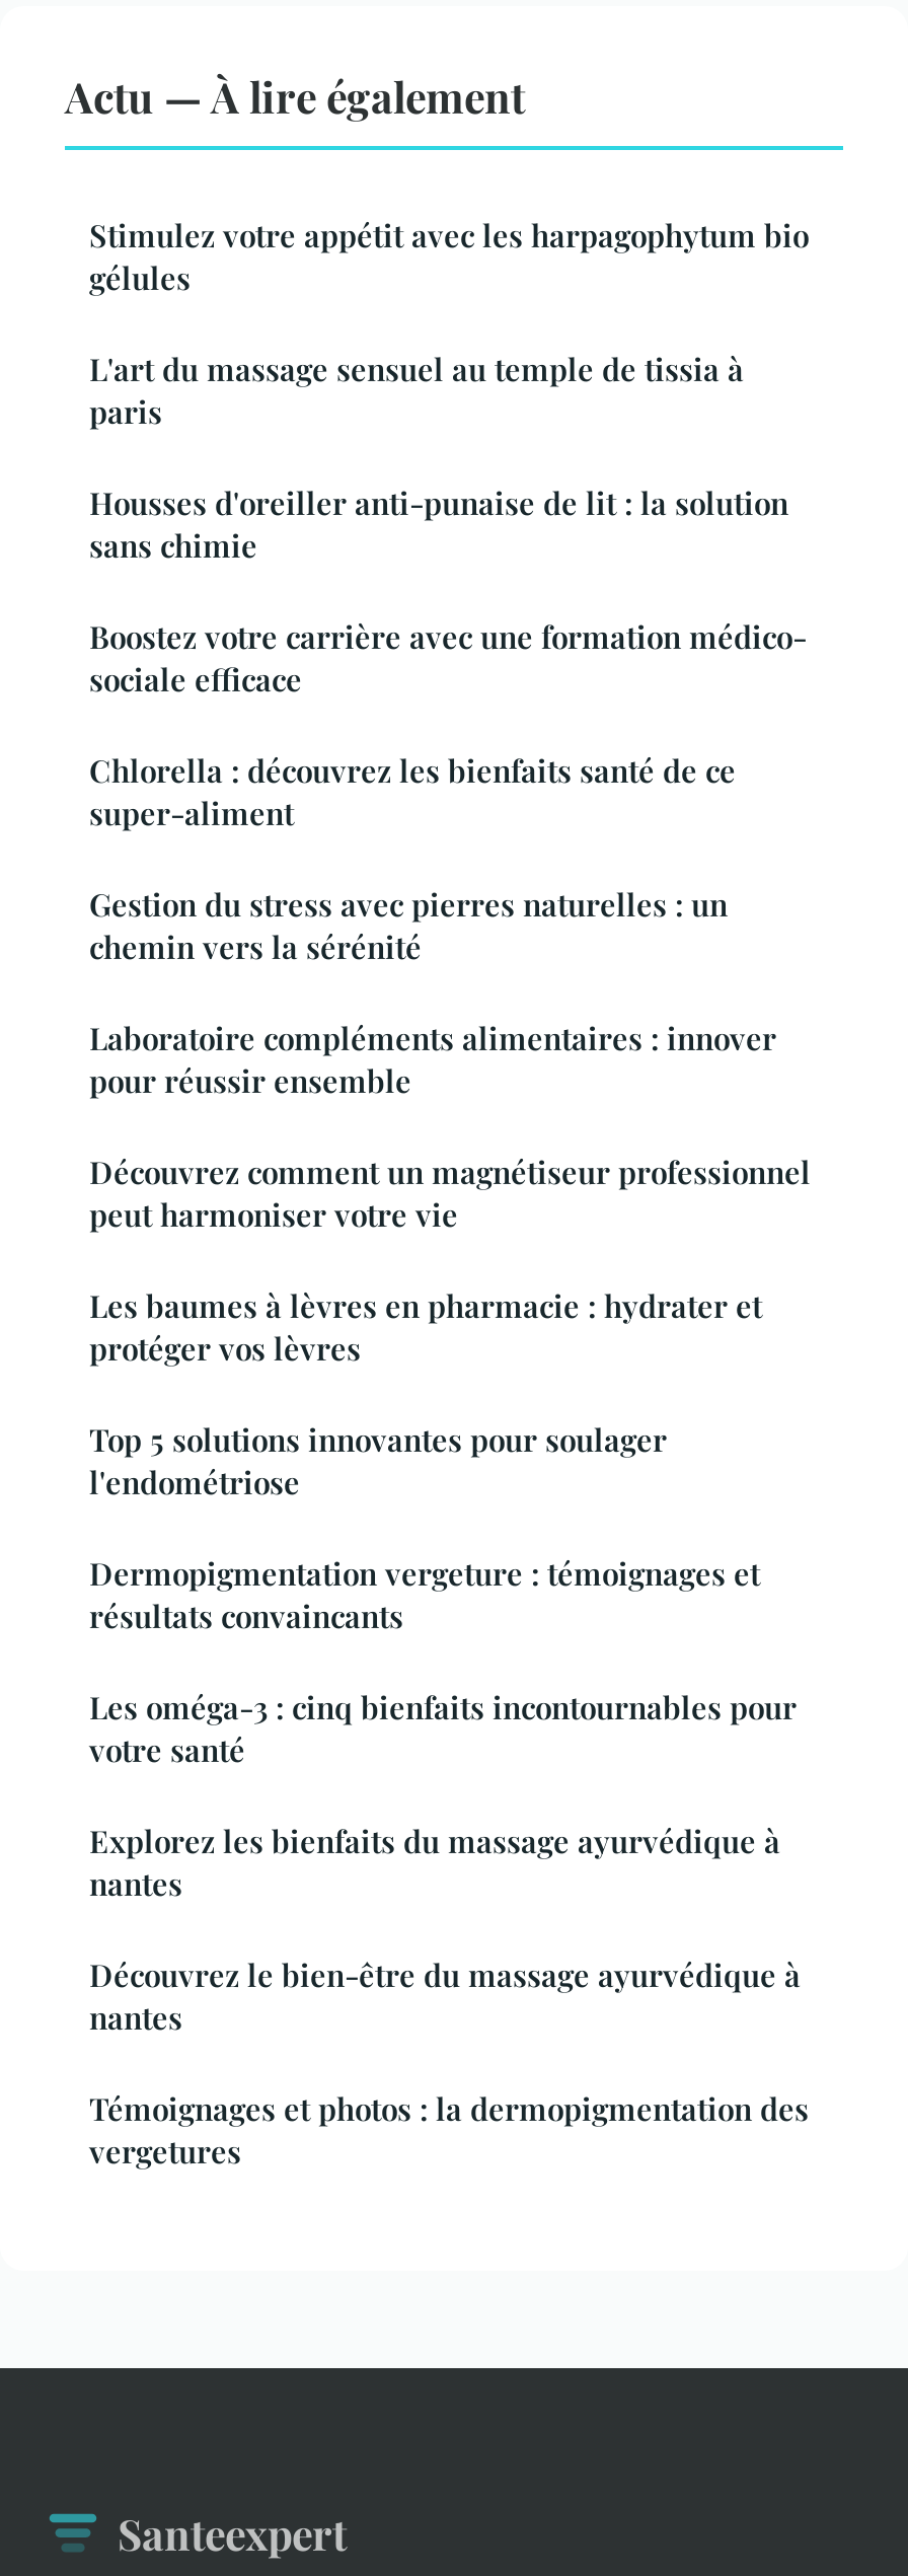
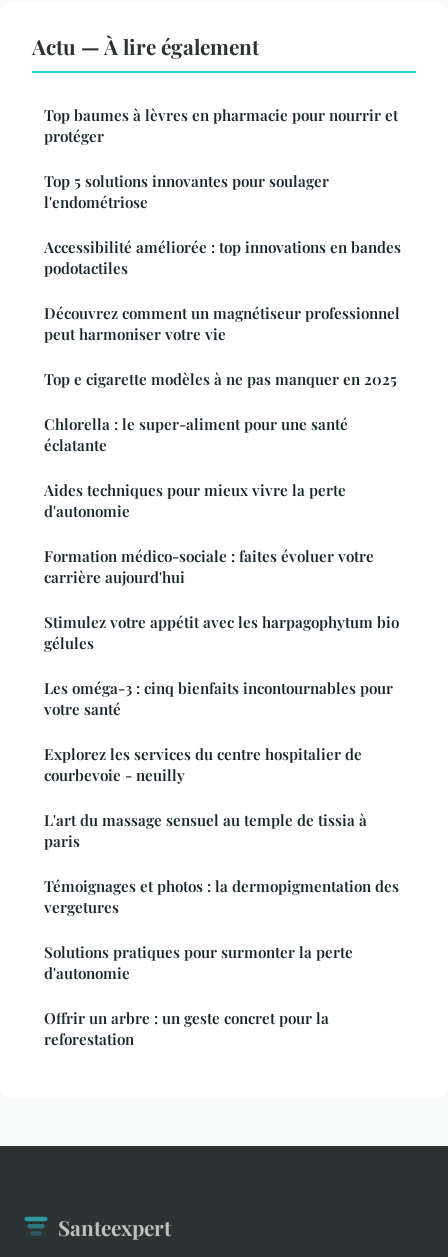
moved [89,215,809,298] -> [44,612,399,653]: Stimulez votre appétit avec les harpagophytum bio | gélules
moved [89,349,744,432] -> [44,810,367,851]: L'art du massage sensuel au temple de tissia à | paris
[89,483,807,1369] Housses d'oreiller anti-punaise de lit : la solution | sans chimie | Boostez votre carrière avec une formation médico- | sociale efficace | Chlorella : découvrez les bienfaits santé de ce | super-aliment | Gestion du stress avec pierres naturelles : un | chemin vers la sérénité | Laboratoire compléments alimentaires : innover | pour réussir ensemble | Les baumes à lèvres en pharmacie : hydrater et | protéger vos lèvres -> [44,105,398,146] Top baumes à lèvres en pharmacie pour nourrir et | protéger
moved [89,1152,811,1235] -> [44,303,400,344]: Découvrez comment un magnétiseur professionnel | peut harmoniser votre vie
moved [89,1420,667,1503] -> [44,171,329,212]: Top 5 solutions innovantes pour soulager | l'endométriose
[89,1554,760,1637] Dermopigmentation vergeture : témoignages et | résultats convaincants -> [44,237,401,587] Accessibilité améliorée : top innovations en bandes | podotactiles | Top e cigarette modèles à ne pas manquer en 2025 | Chlorella : le super-aliment pour une santé | éclatante | Aides techniques pour mieux vivre la perte | d'autonomie | Formation médico-sociale : faites évoluer votre | carrière aujourd'hui
moved [89,1687,797,1770] -> [44,678,393,719]: Les oméga-3 : cinq bienfaits incontournables pour | votre santé
[89,1821,780,1904] Explorez les bienfaits du massage ayurvédique à | nantes -> [44,744,362,785] Explorez les services du centre hospitalier de | courbevoie - neuilly
[89,1955,801,2038] Découvrez le bien-être du massage ayurvédique à | nantes -> none
moved [89,2089,809,2172] -> [44,876,399,917]: Témoignages et photos : la dermopigmentation des | vergetures
none -> [44,942,353,1049] Solutions pratiques pour surmonter la perte | d'autonomie | Offrir un arbre : un geste concret pour la | reforestation

